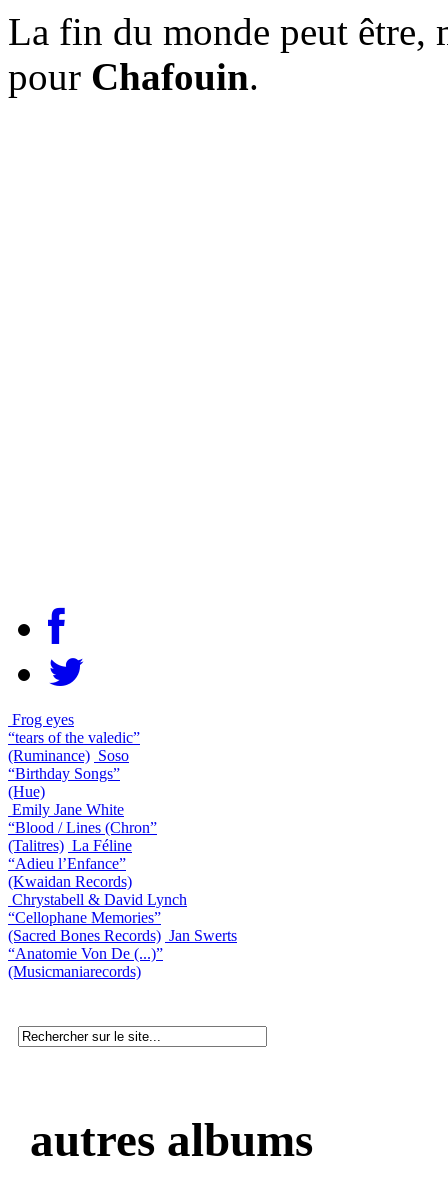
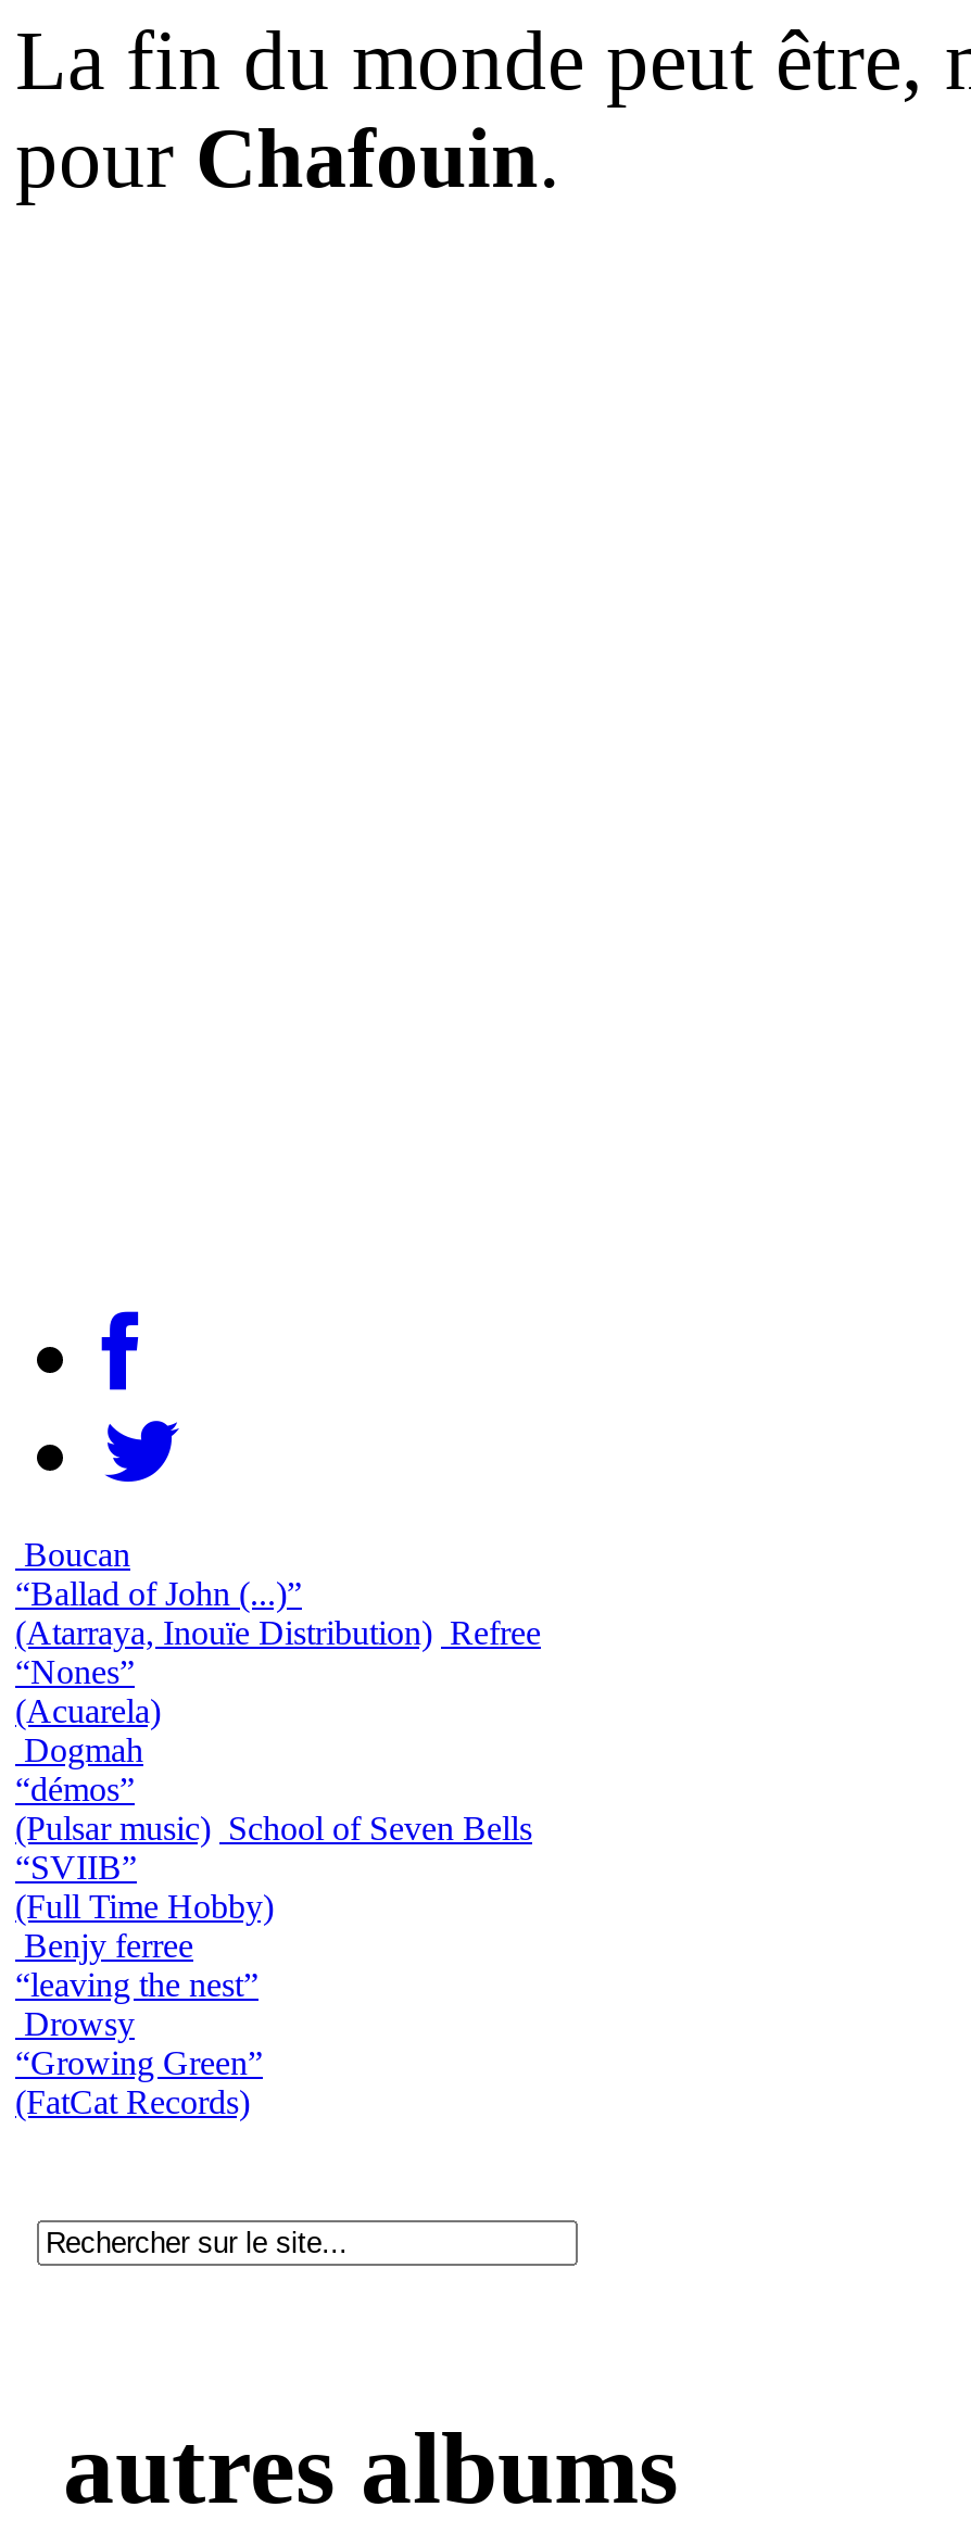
[8,710,237,979] Frog eyes | “tears of the valedic” | (Ruminance) Soso | “Birthday Songs” | (Hue) | Emily Jane White | “Blood / Lines (Chron” | (Talitres) La Féline | “Adieu l’Enfance” | (Kwaidan Records) | Chrystabell & David Lynch | “Cellophane Memories” | (Sacred Bones Records) Jan Swerts | “Anatomie Von De (...)” | (Musicmaniarecords) -> [15,1535,541,2119] Boucan | “Ballad of John (...)” | (Atarraya, Inouïe Distribution) Refree | “Nones” | (Acuarela) | Dogmah | “démos” | (Pulsar music) School of Seven Bells | “SVIIB” | (Full Time Hobby) | Benjy ferree | “leaving the nest” | Drowsy | “Growing Green” | (FatCat Records)

